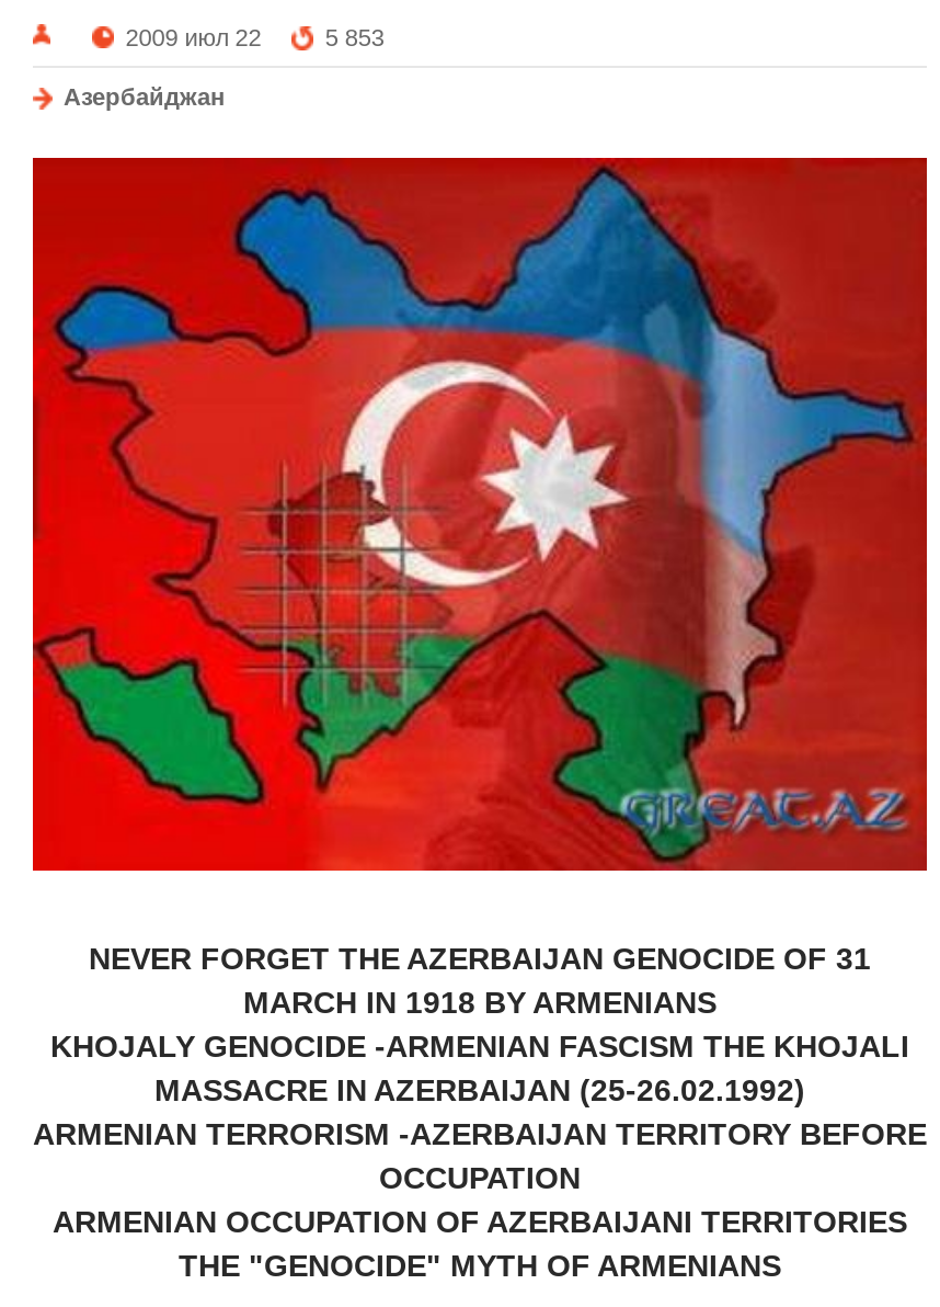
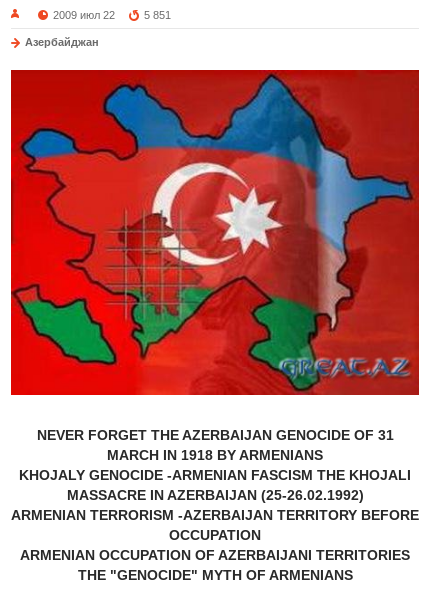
[325,24,384,50] 5 853 -> [144,9,171,21] 5 851

